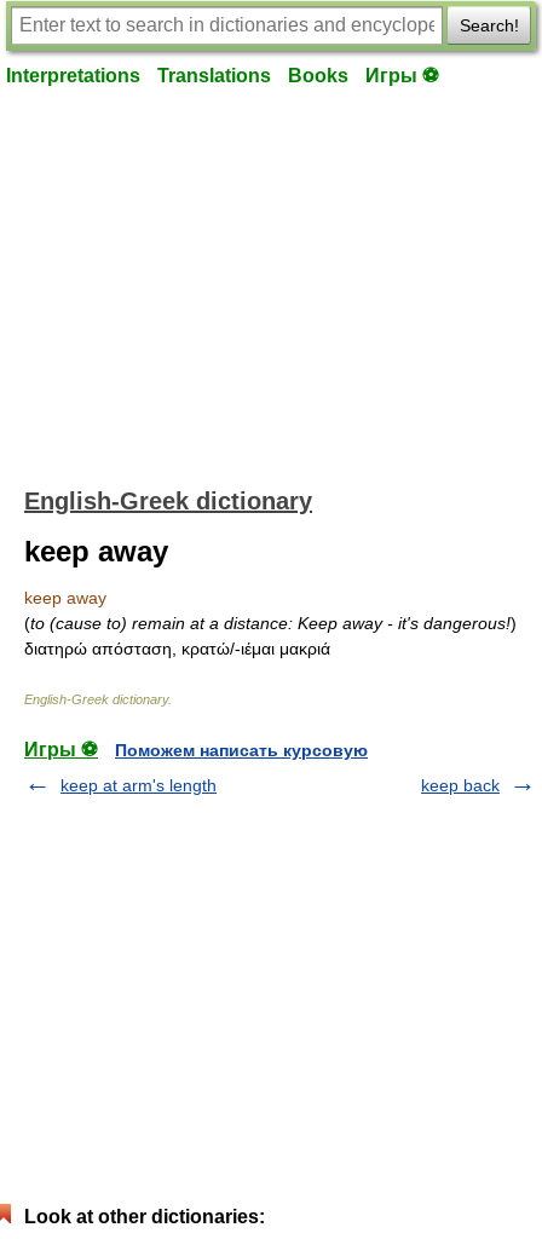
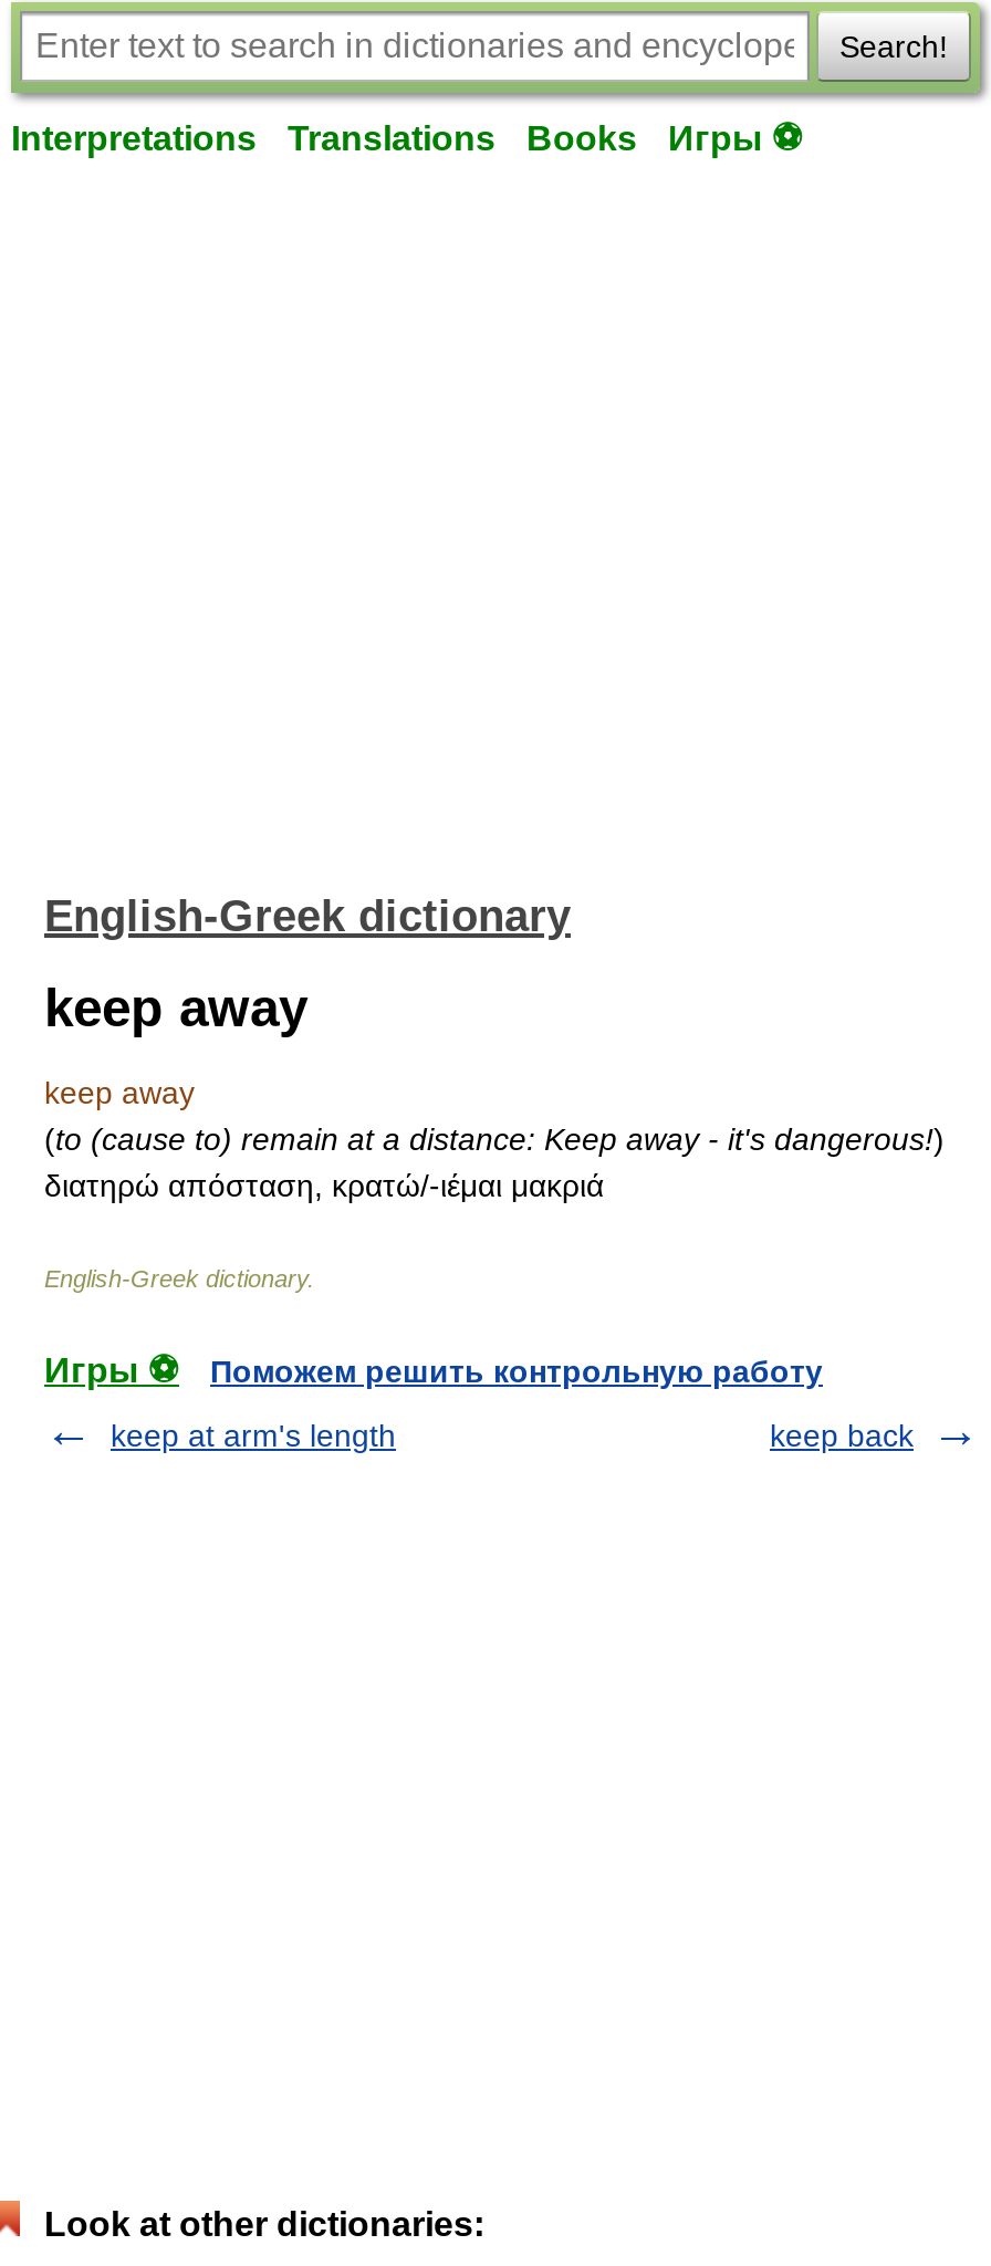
[115,740,368,760] Поможем написать курсовую -> [210,1354,823,1389] Поможем решить контрольную работу

